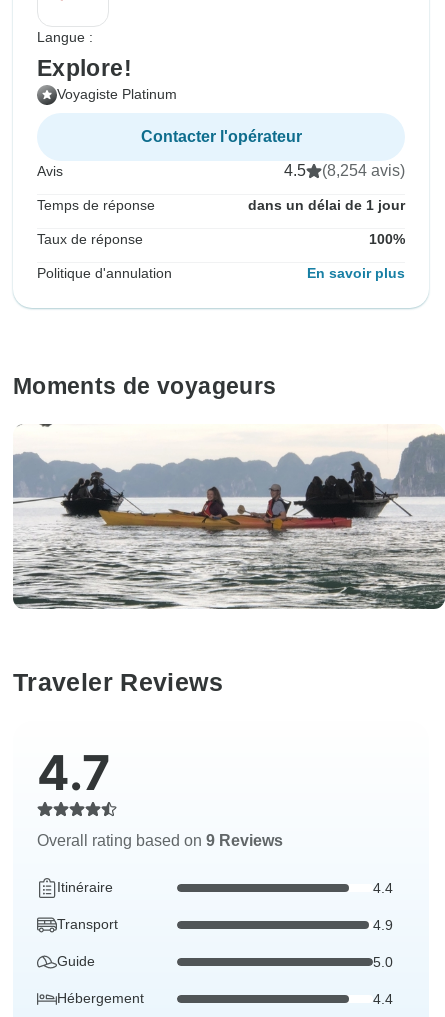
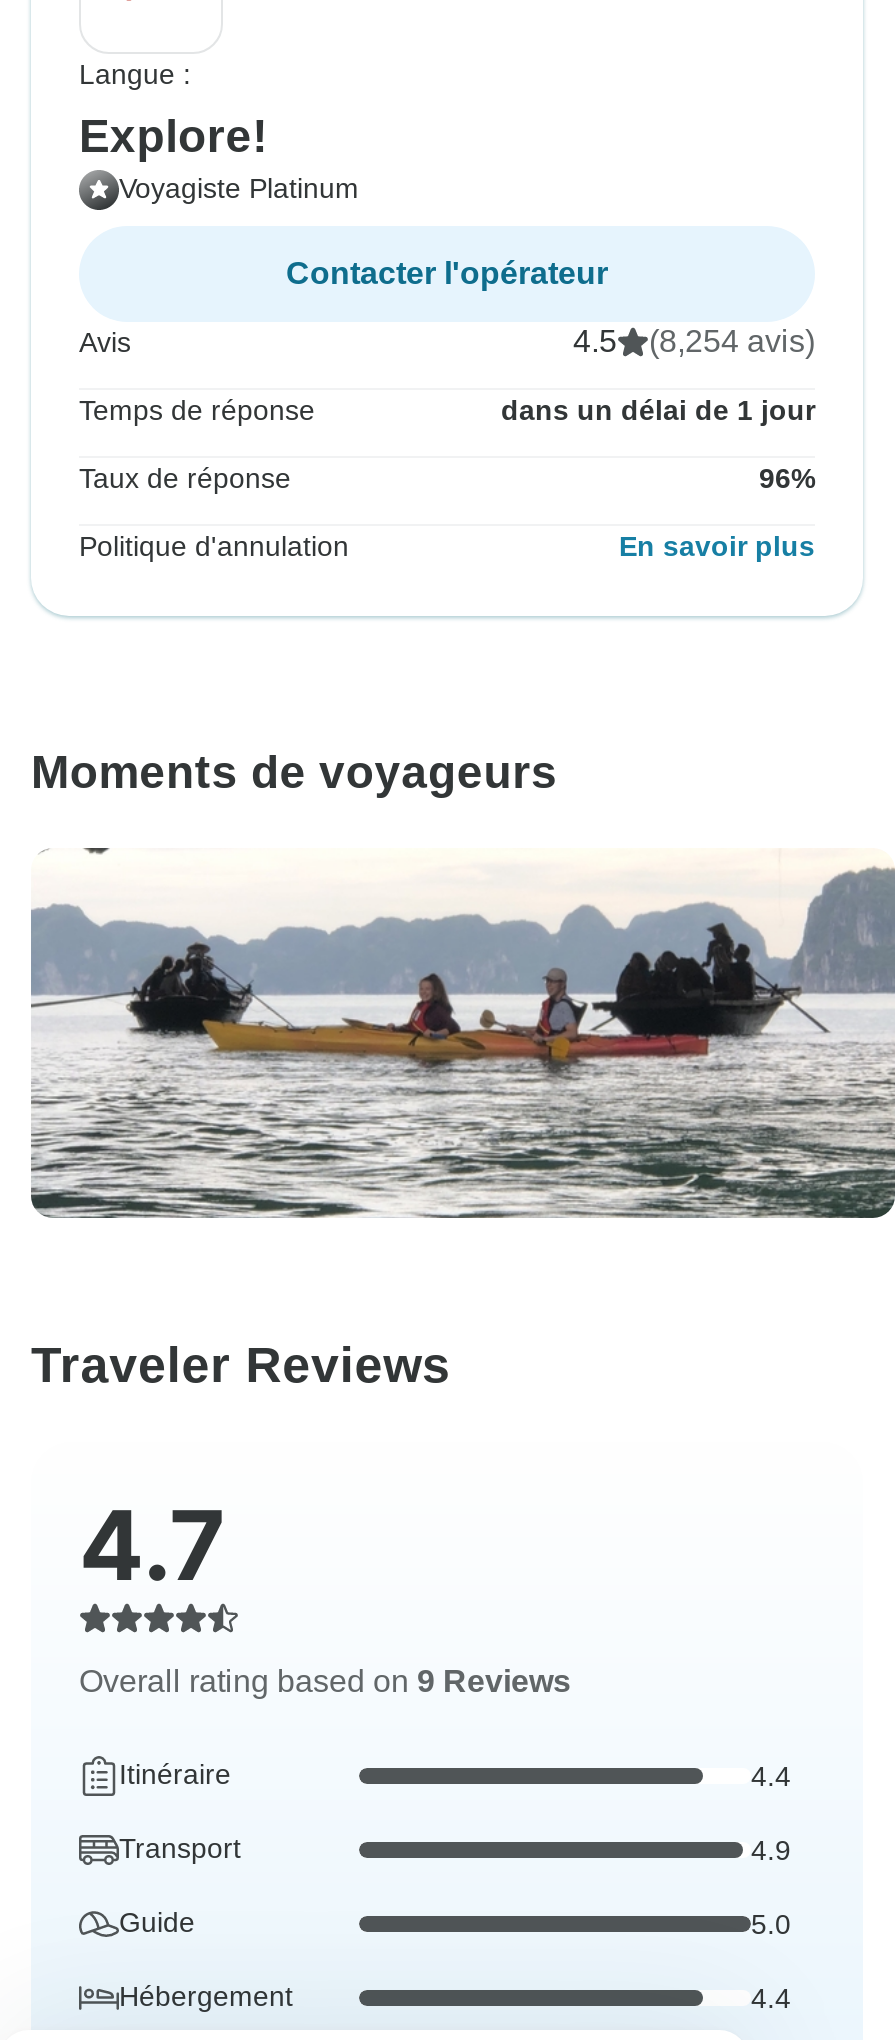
[369,231,405,247] 100% -> [759,463,815,495] 96%

